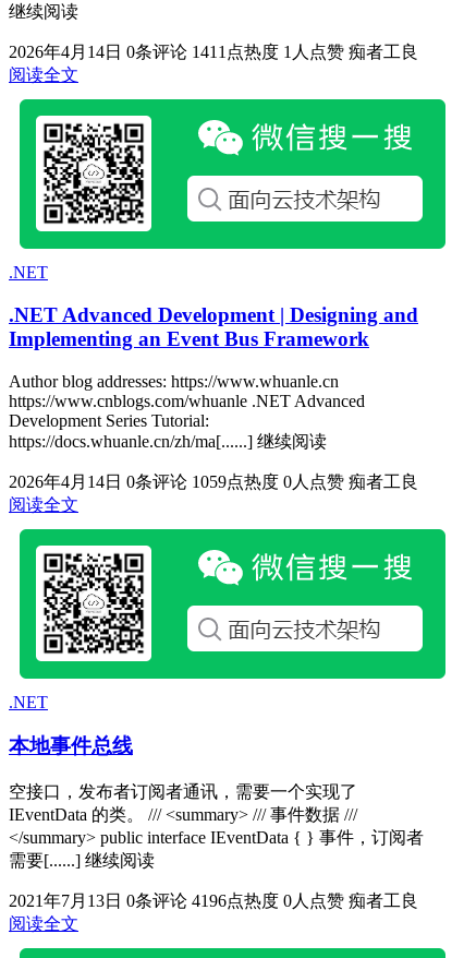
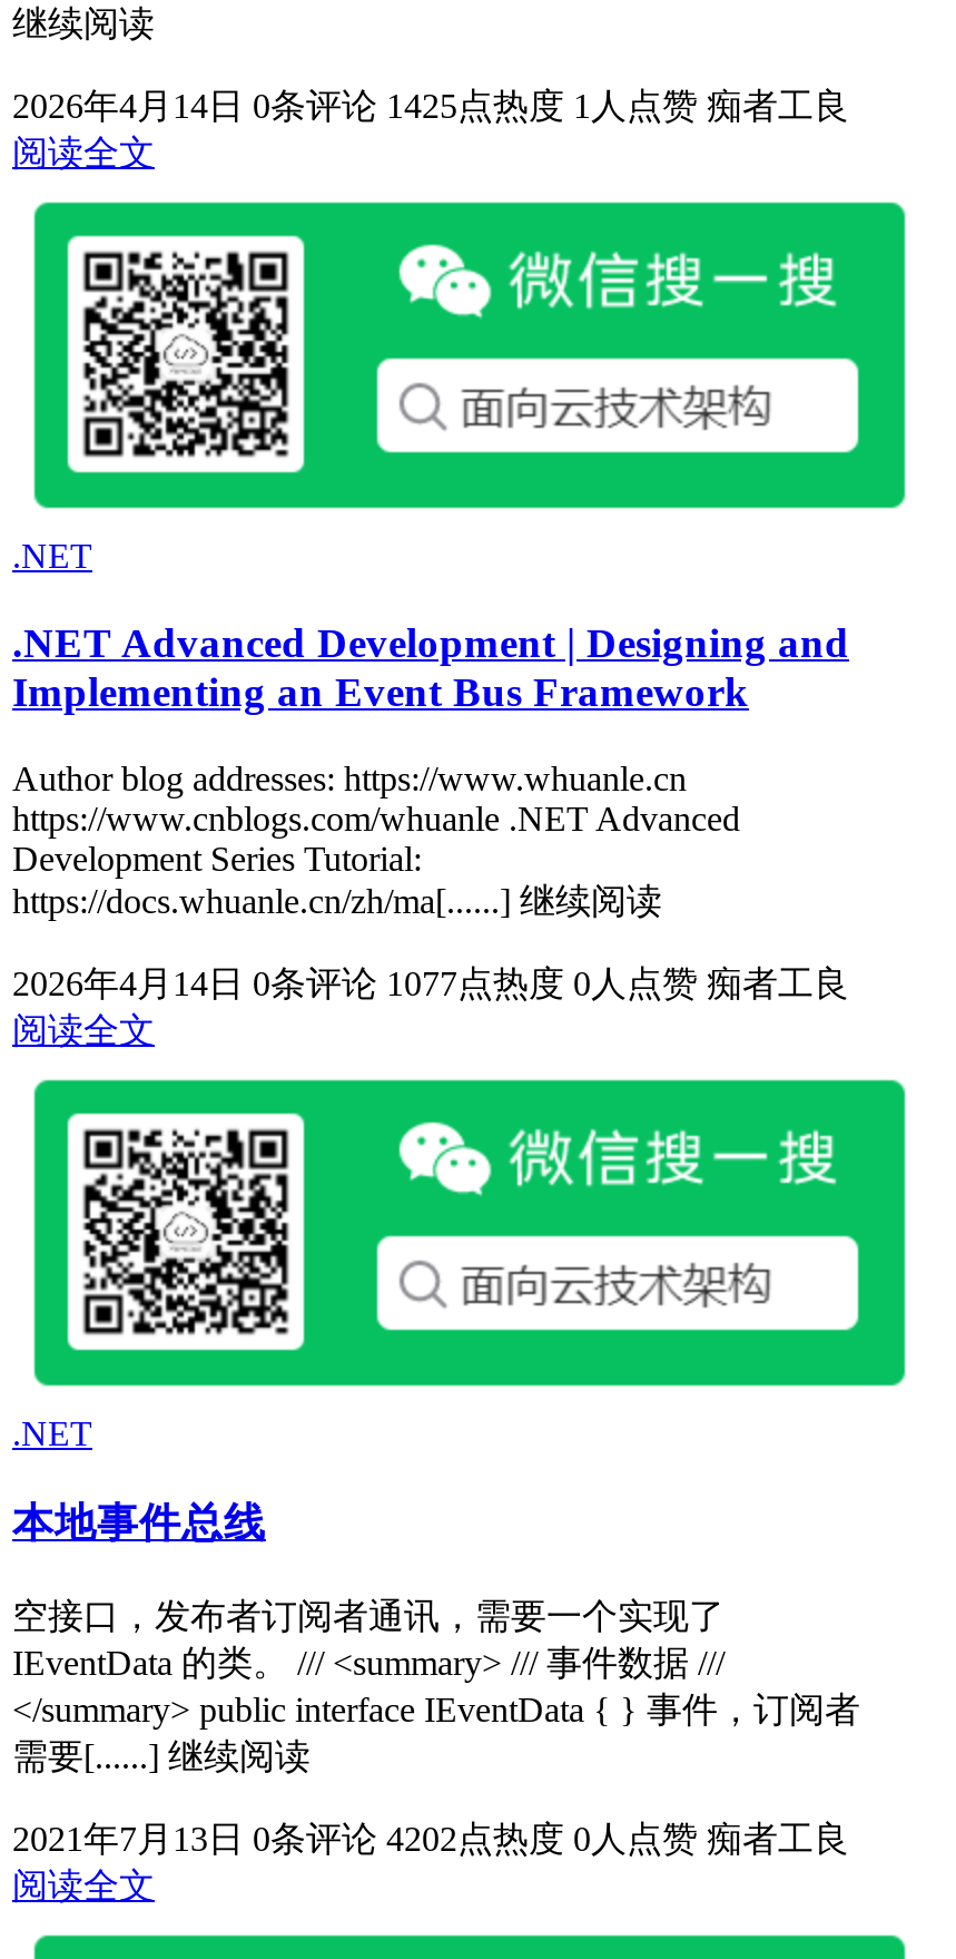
[9,43,418,61] 2026年4月14日 0条评论 1411点热度 1人点赞 痴者工良 -> [12,87,849,125] 2026年4月14日 0条评论 1425点热度 1人点赞 痴者工良
[9,472,418,491] 2026年4月14日 0条评论 1059点热度 0人点赞 痴者工良 -> [12,964,849,1002] 2026年4月14日 0条评论 1077点热度 0人点赞 痴者工良
[9,892,418,910] 2021年7月13日 0条评论 4196点热度 0人点赞 痴者工良 -> [12,1820,849,1858] 2021年7月13日 0条评论 4202点热度 0人点赞 痴者工良

